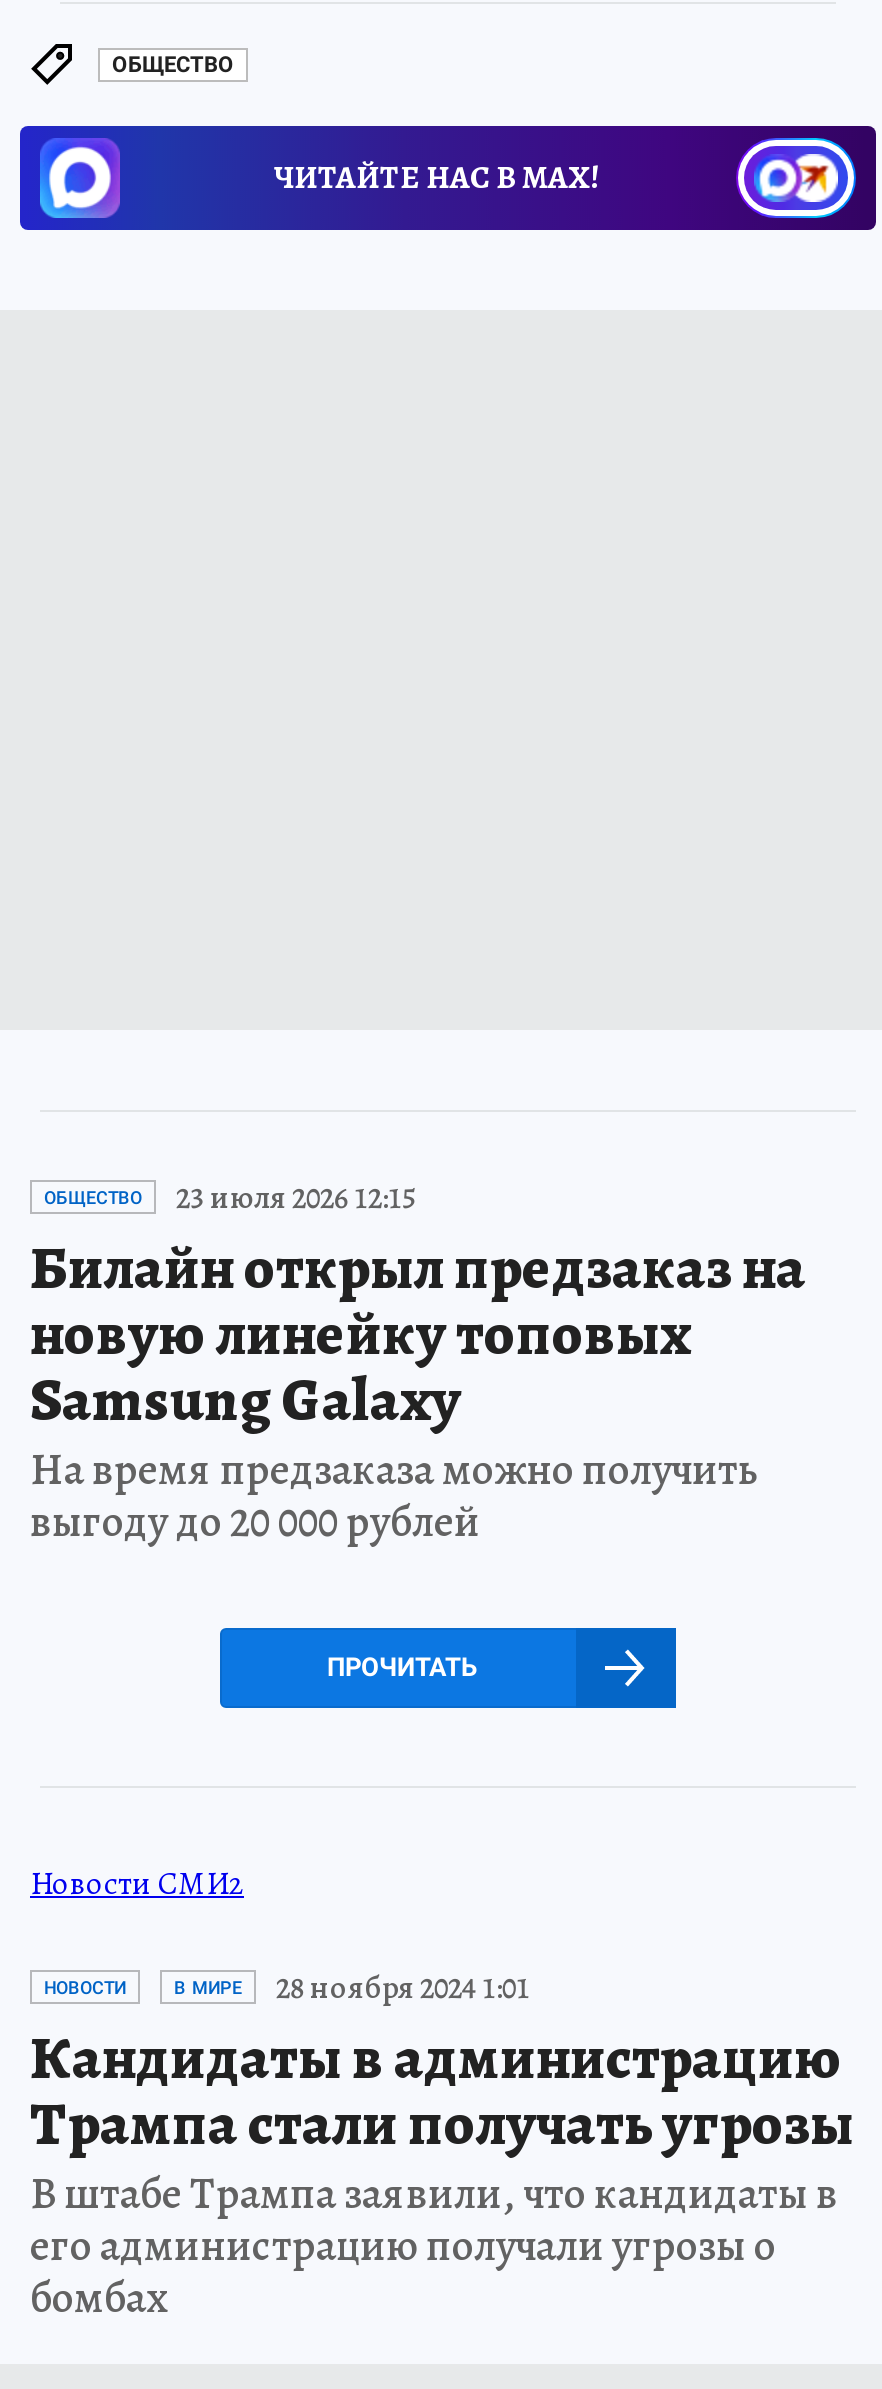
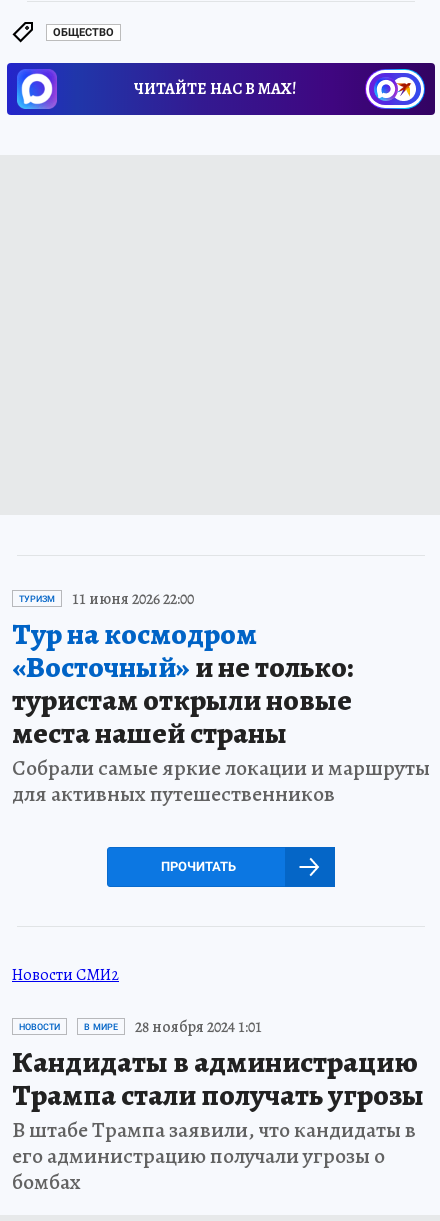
[30,1175,806,1551] ОБЩЕСТВО | 23 июля 2026 12:15 | Билайн открыл предзаказ на | новую линейку топовых | Samsung Galaxy | На время предзаказа можно получить | выгоду до 20 000 рублей -> [12,588,430,809] ТУРИЗМ | 11 июня 2026 22:00 | Тур на космодром | «Восточный»и не только: | туристам открыли новые | места нашей страны | Собрали самые яркие локации и маршруты | для активных путешественников

